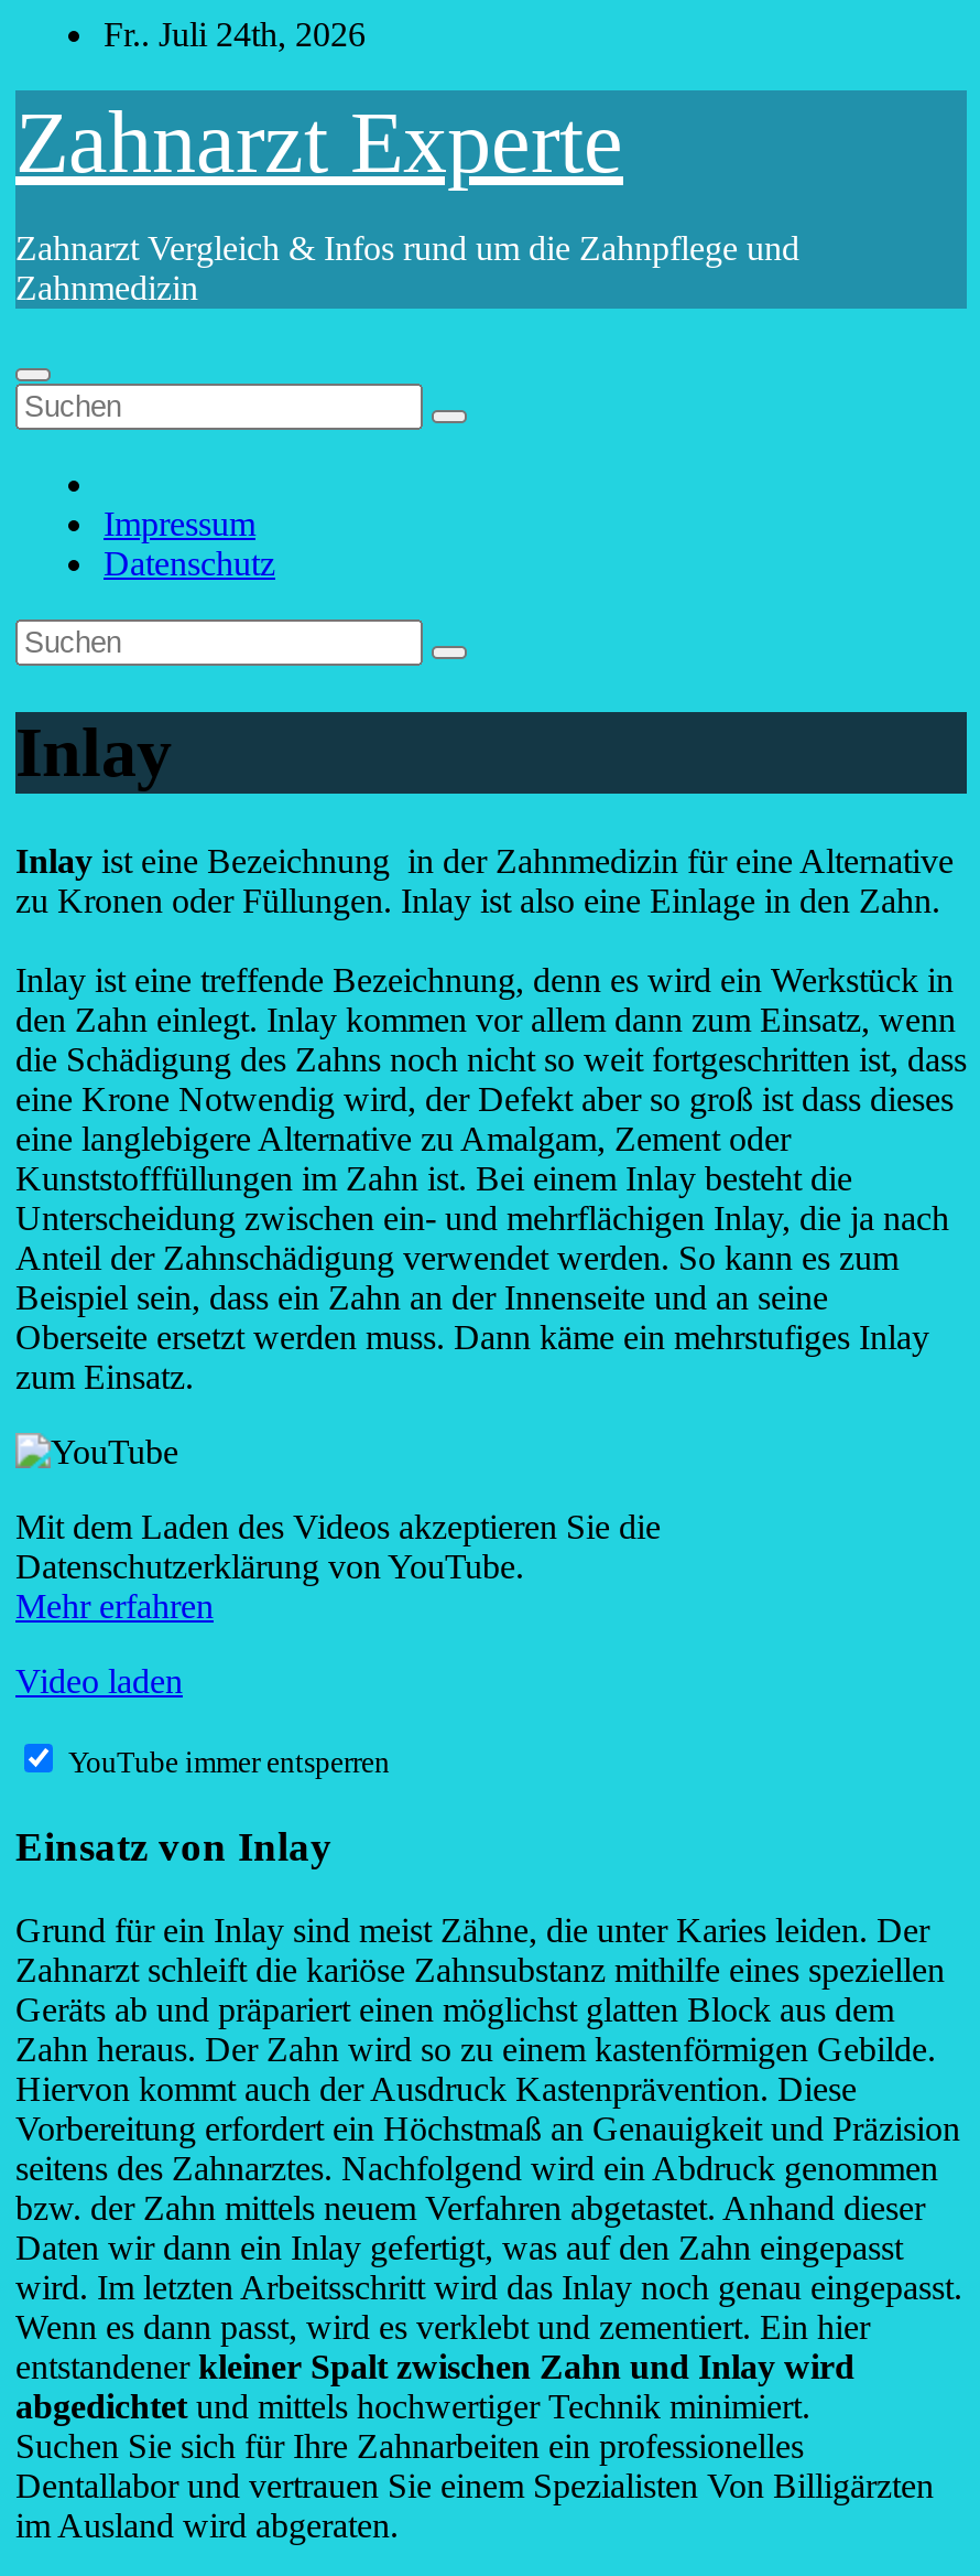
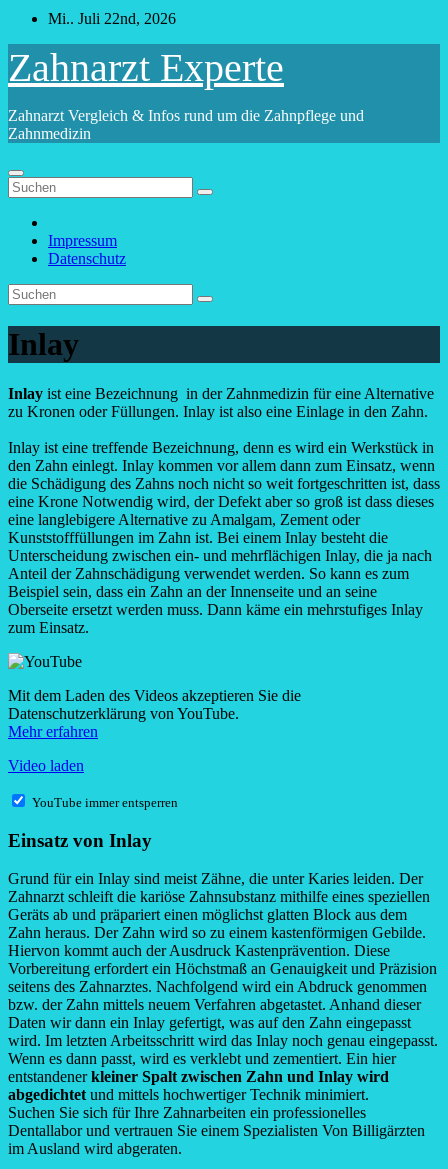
[104,15,366,53] Fr.. Juli 24th, 2026 -> [48,10,176,27] Mi.. Juli 22nd, 2026

